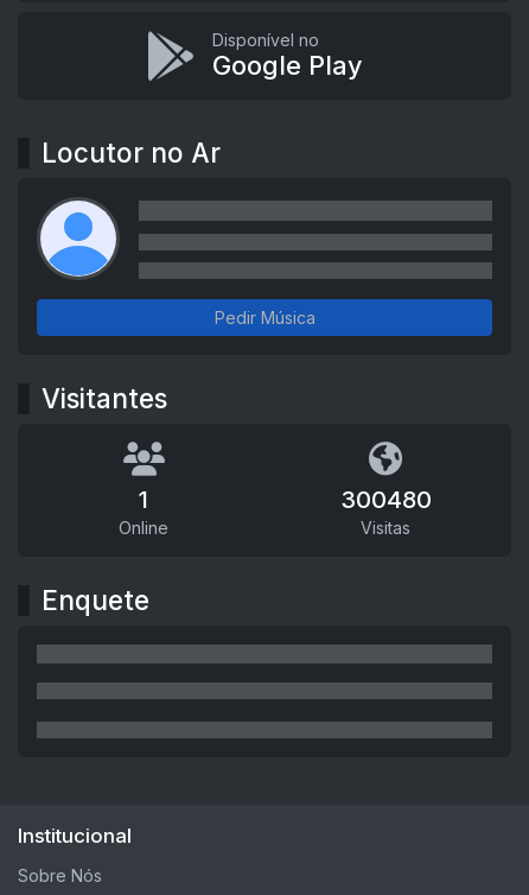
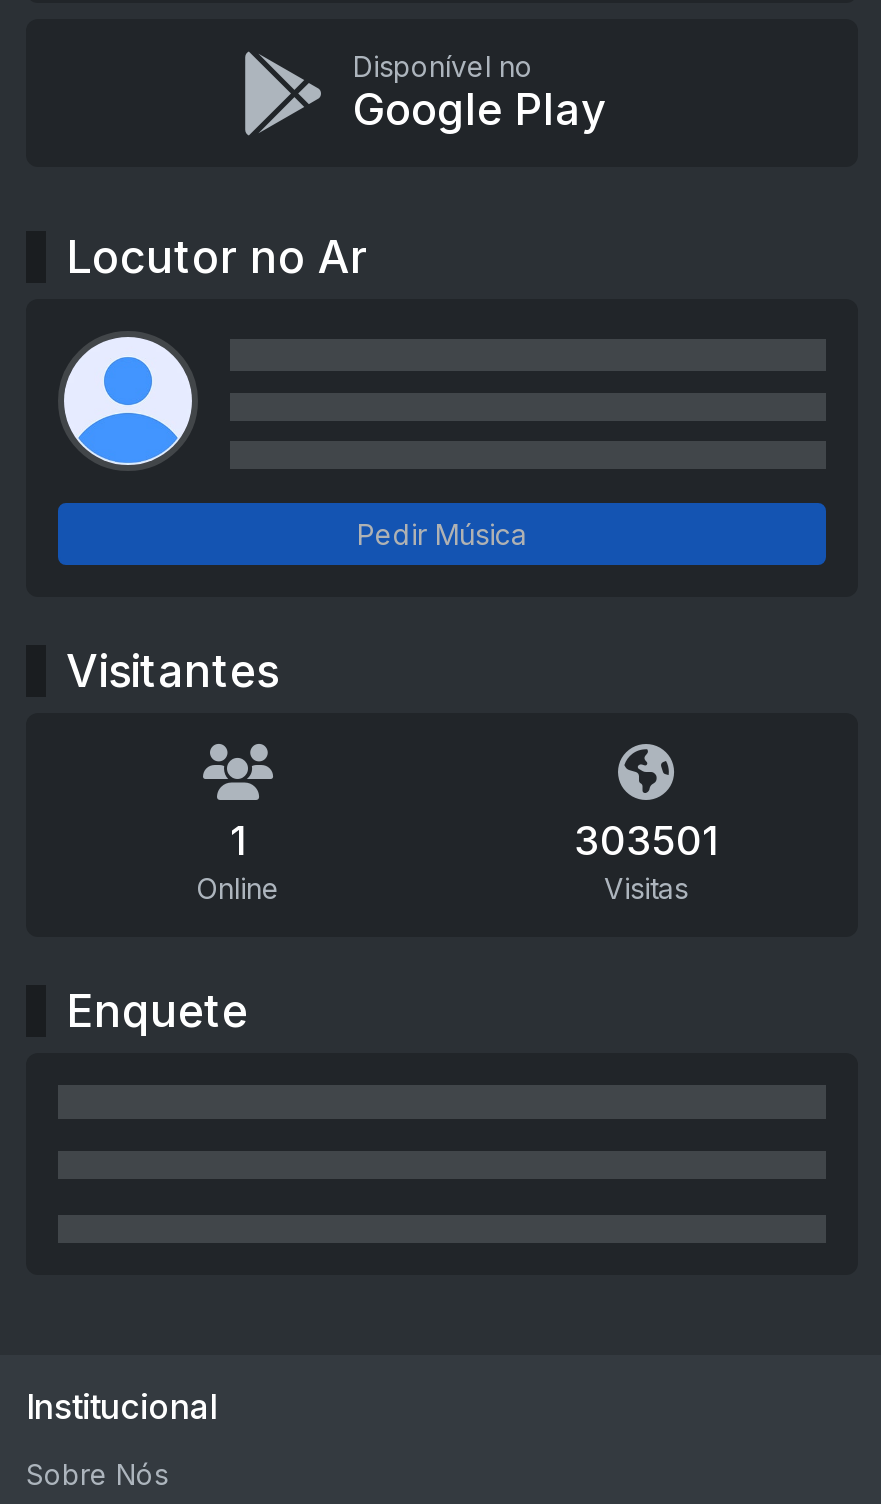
[340,485,431,513] 300480 -> [574,817,718,865] 303501

